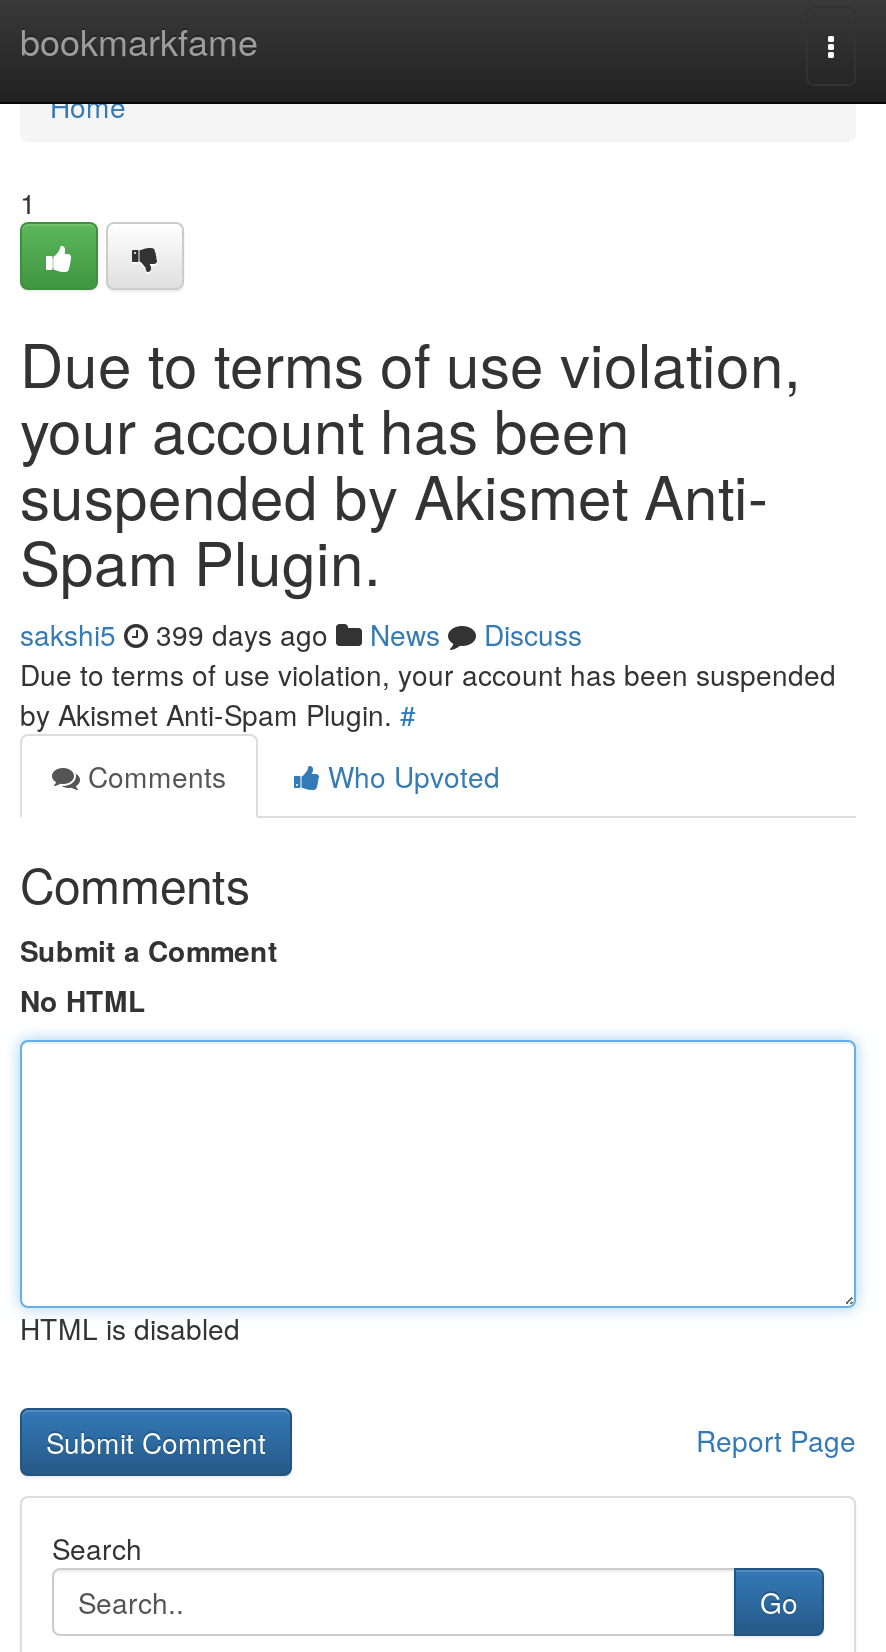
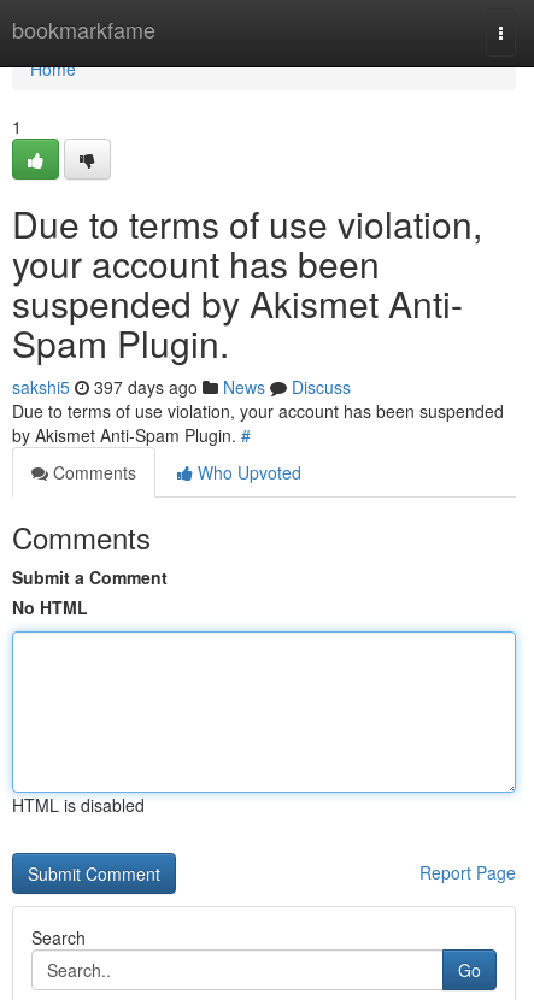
[20,614,582,654] sakshi5 399 days ago News Discuss -> [12,375,351,399] sakshi5 397 days ago News Discuss

